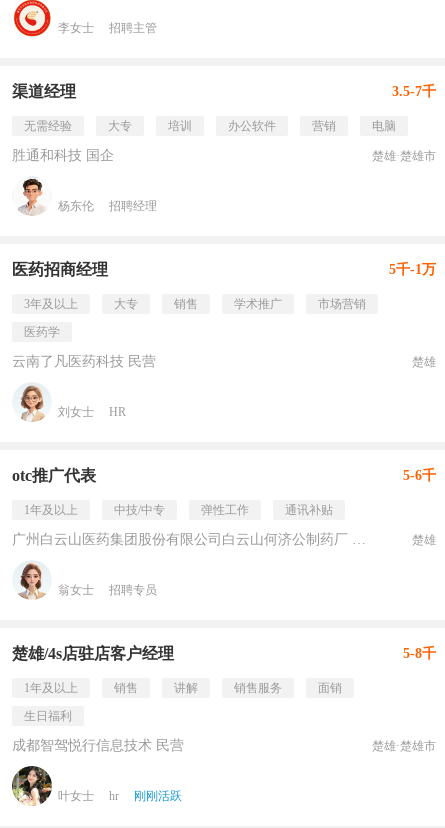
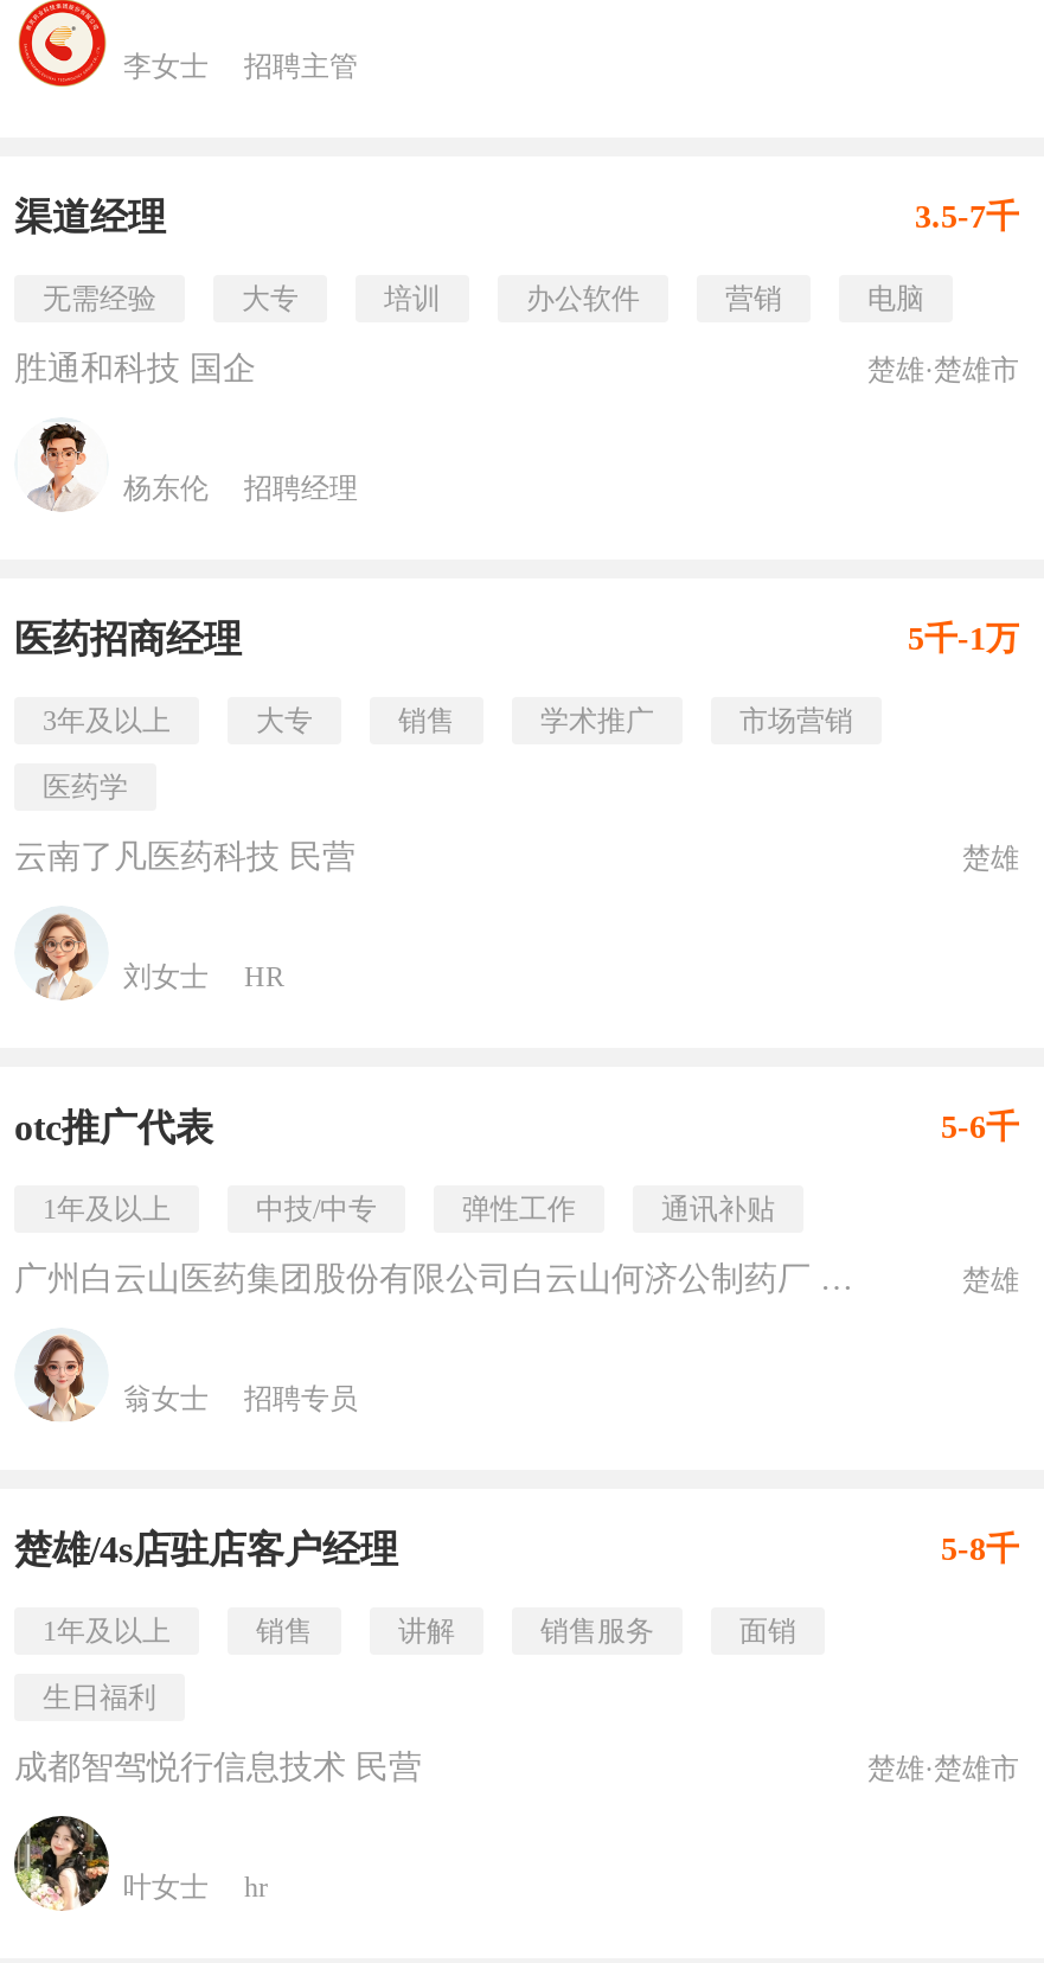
[134,789,182,803] 刚刚活跃 -> none

